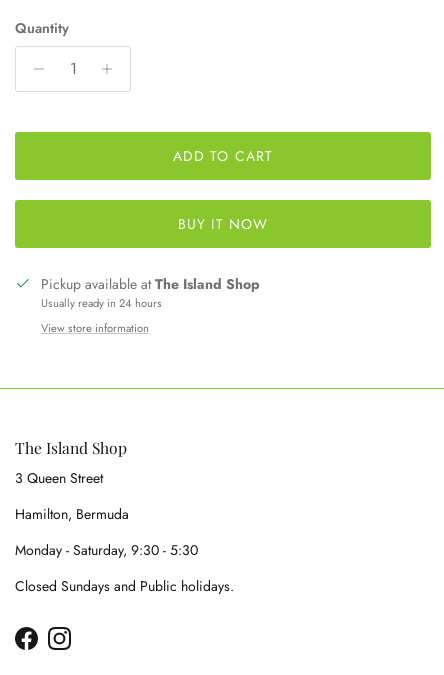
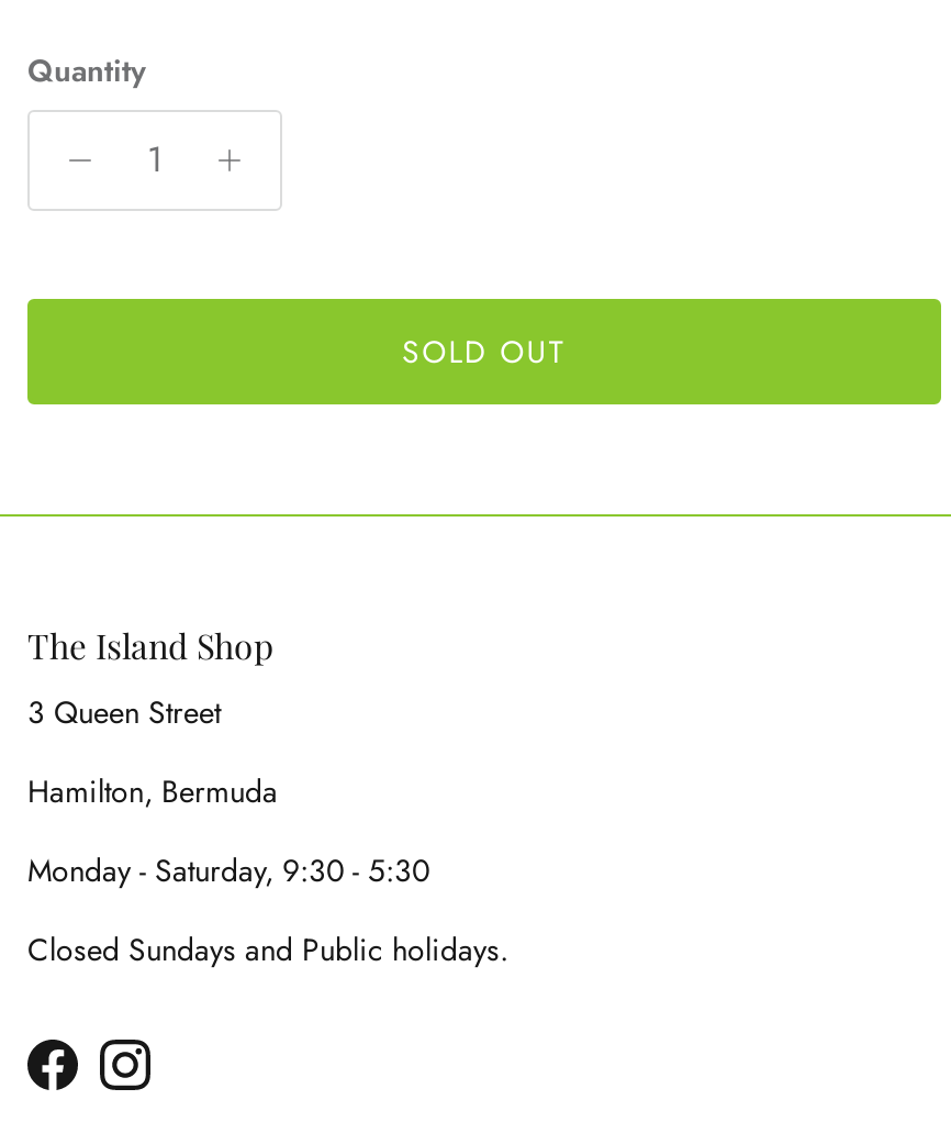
[41,146,273,336] ADD TO CART | BUY IT NOW | Pickup available at The Island Shop | Usually ready in 24 hours | View store information -> [402,329,567,373] SOLD OUT

